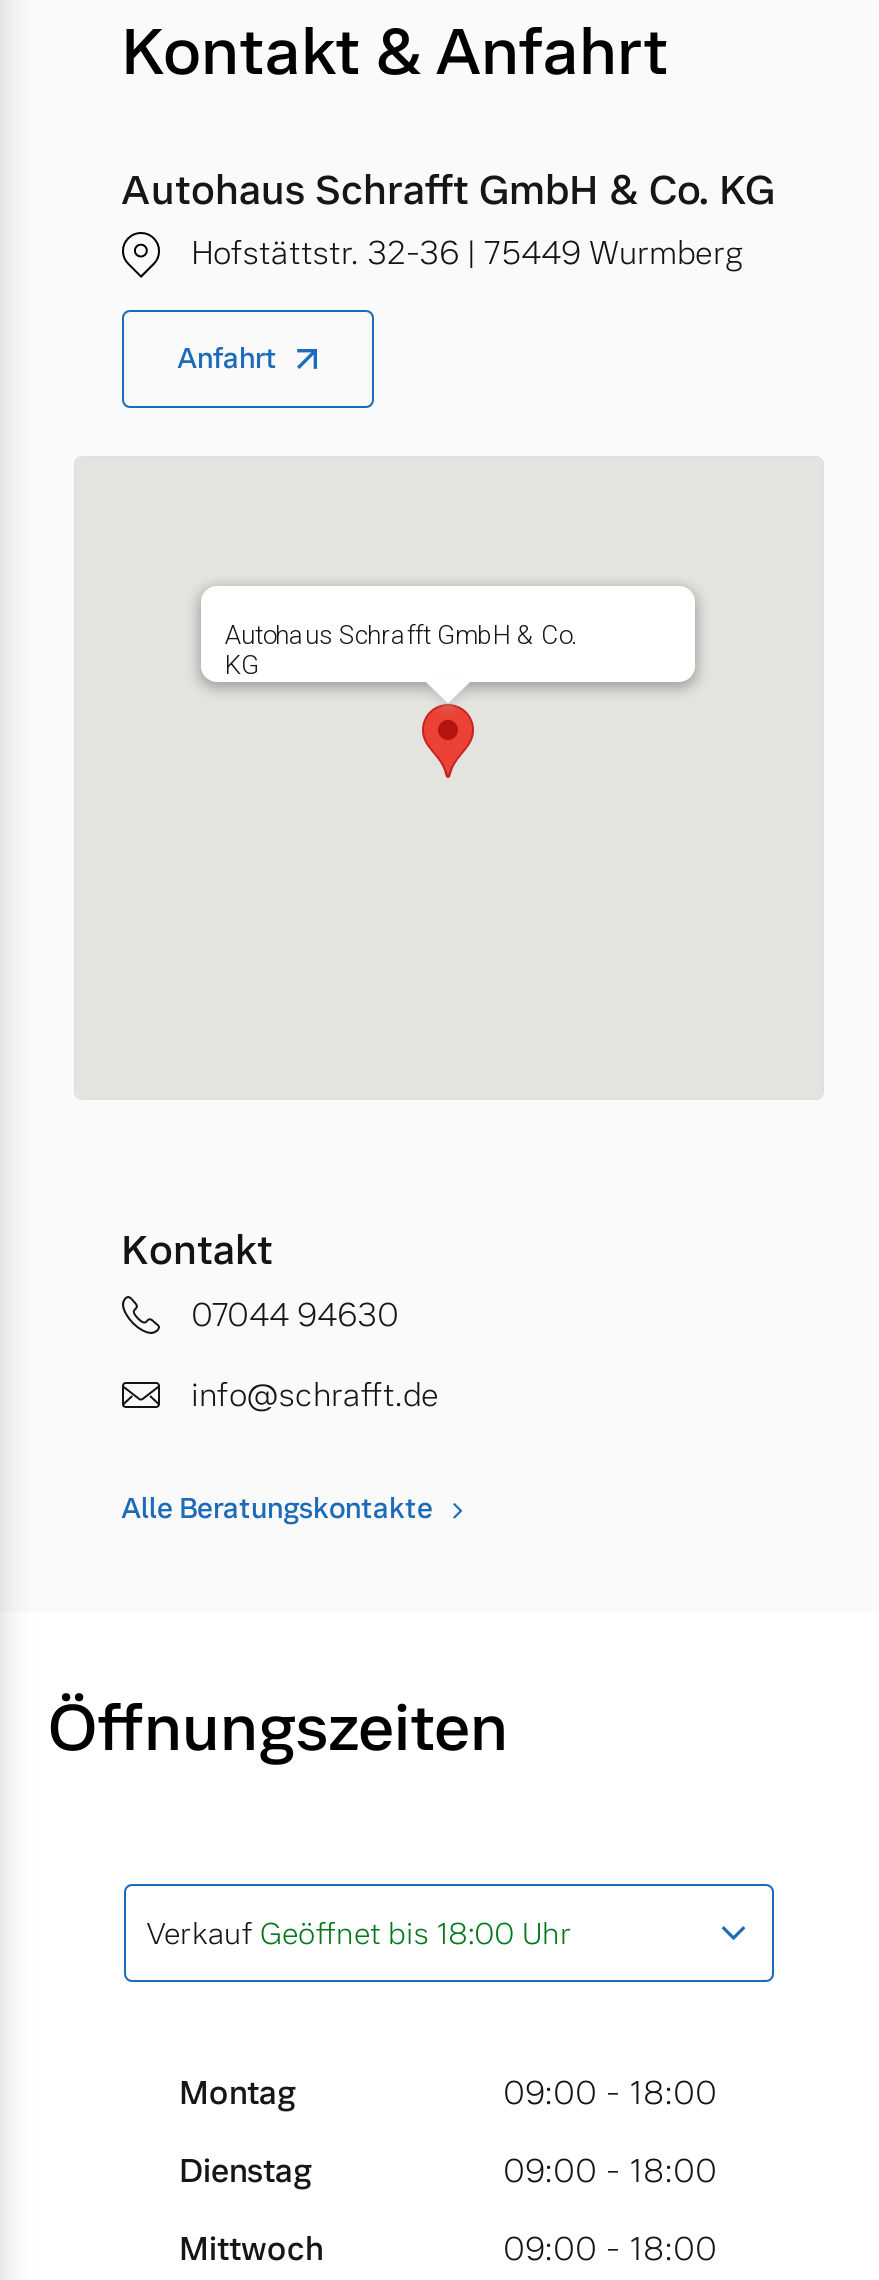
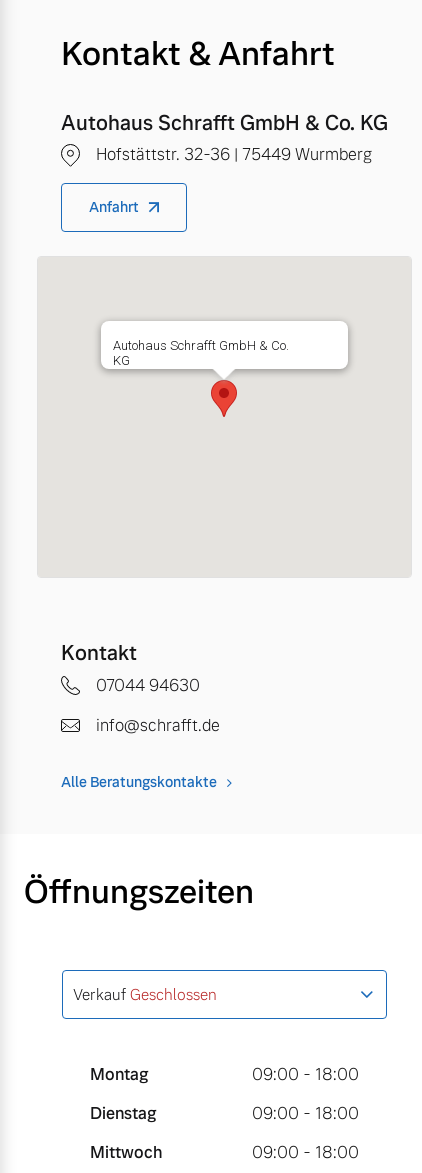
[146,1913,572,1951] Verkauf Geöffnet bis 18:00 Uhr -> [73,985,217,1004] Verkauf Geschlossen

